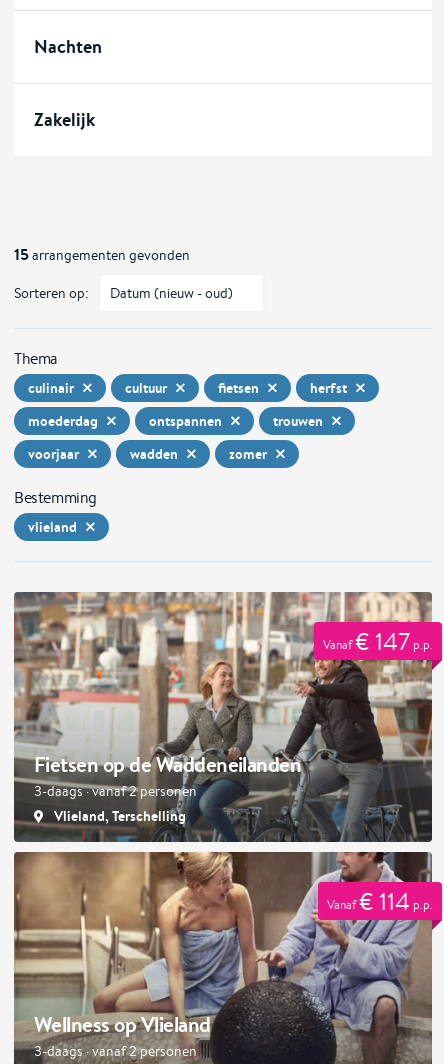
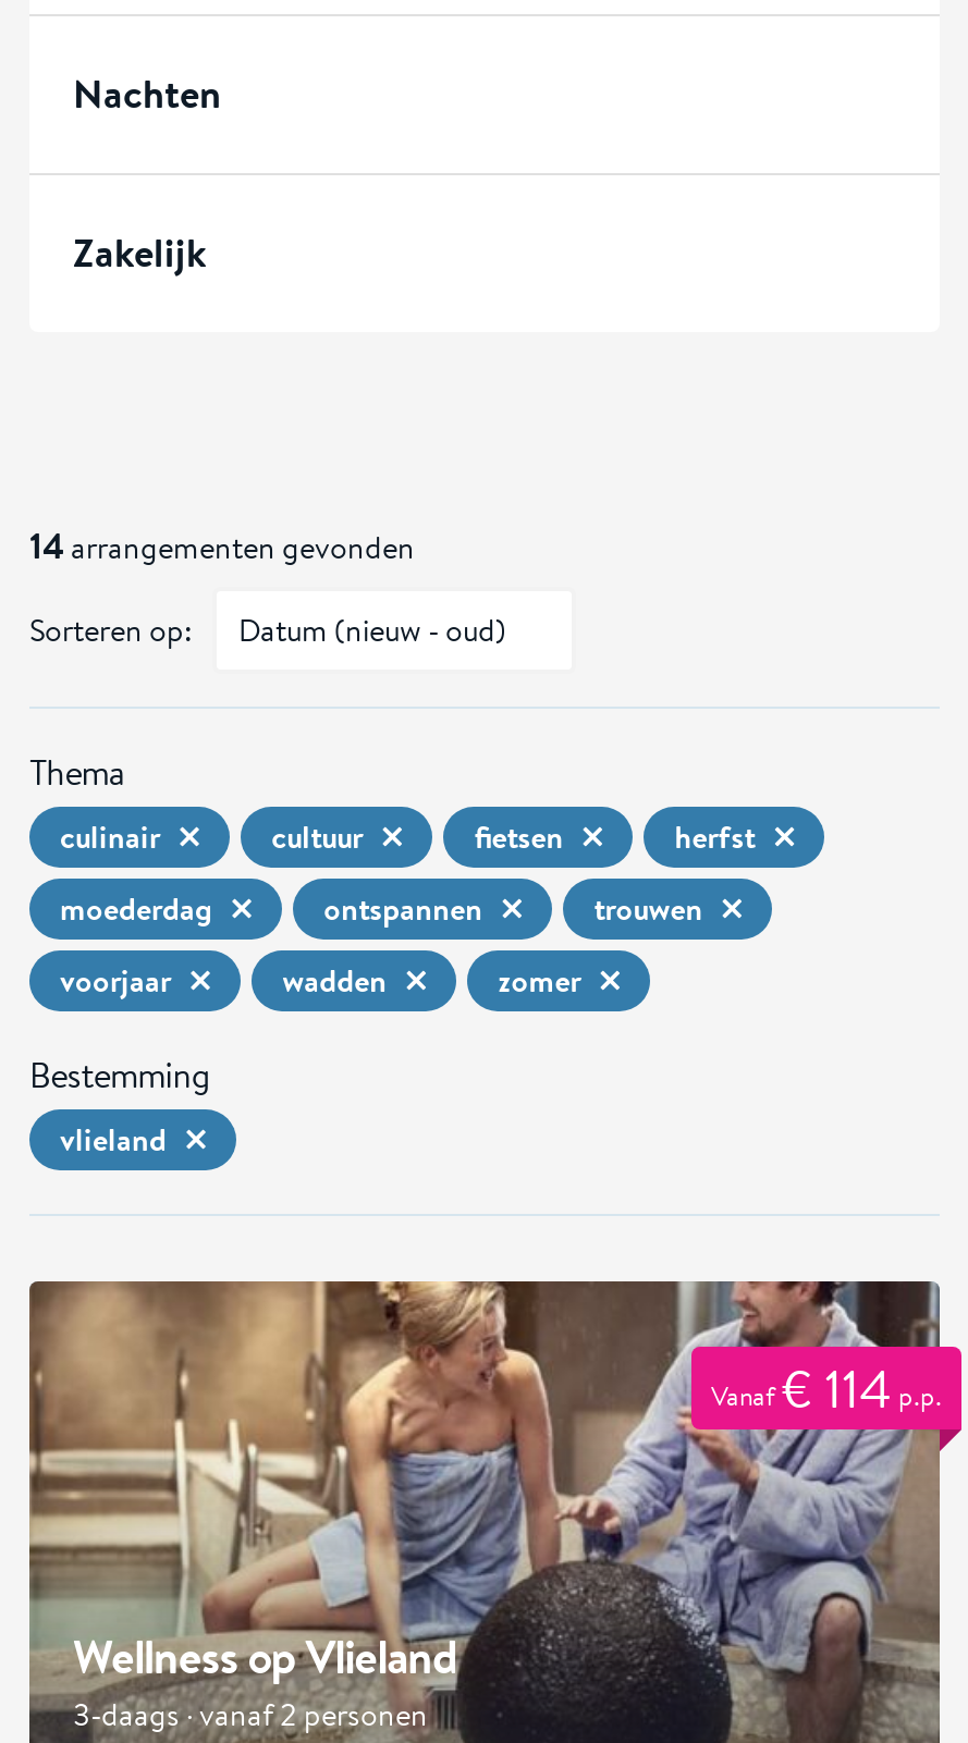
[14,243,190,265] 15 arrangementen gevonden -> [29,521,415,569] 14 arrangementen gevonden
[14,592,432,843] [image] | Fietsen op de Waddeneilanden | 3-daags · vanaf 2 personen | Vlieland, Terschelling -> none
[323,625,433,657] Vanaf€ 147p.p. -> none

